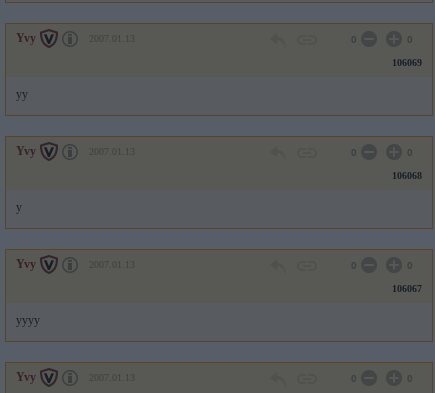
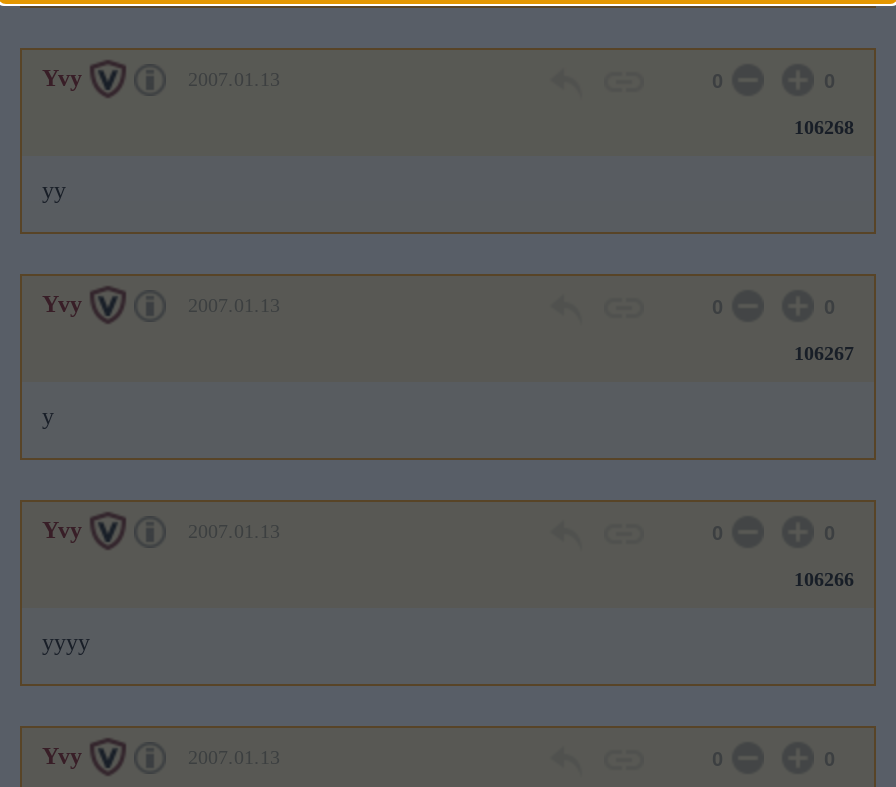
[392,57,422,68] 106069 -> [794,116,854,138] 106268
[392,170,422,181] 106068 -> [794,342,854,364] 106267
[392,283,422,294] 106067 -> [794,568,854,590] 106266

